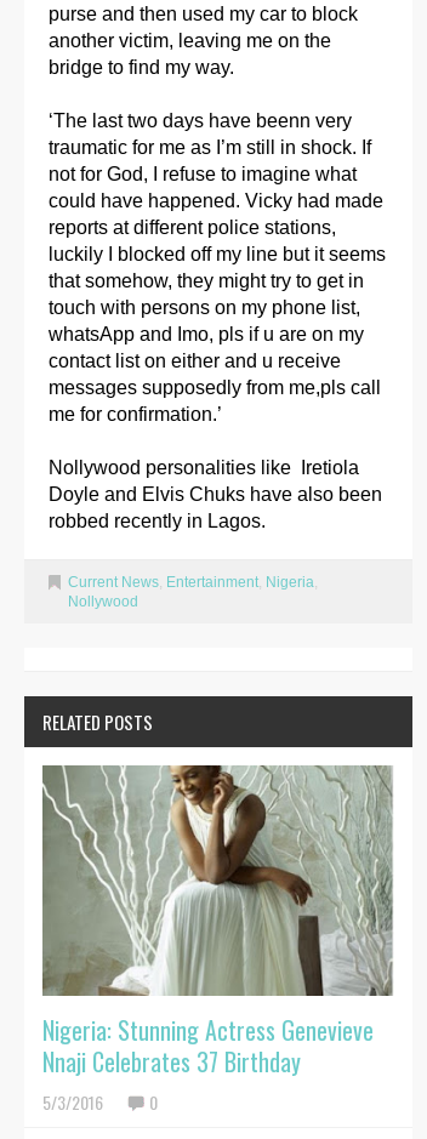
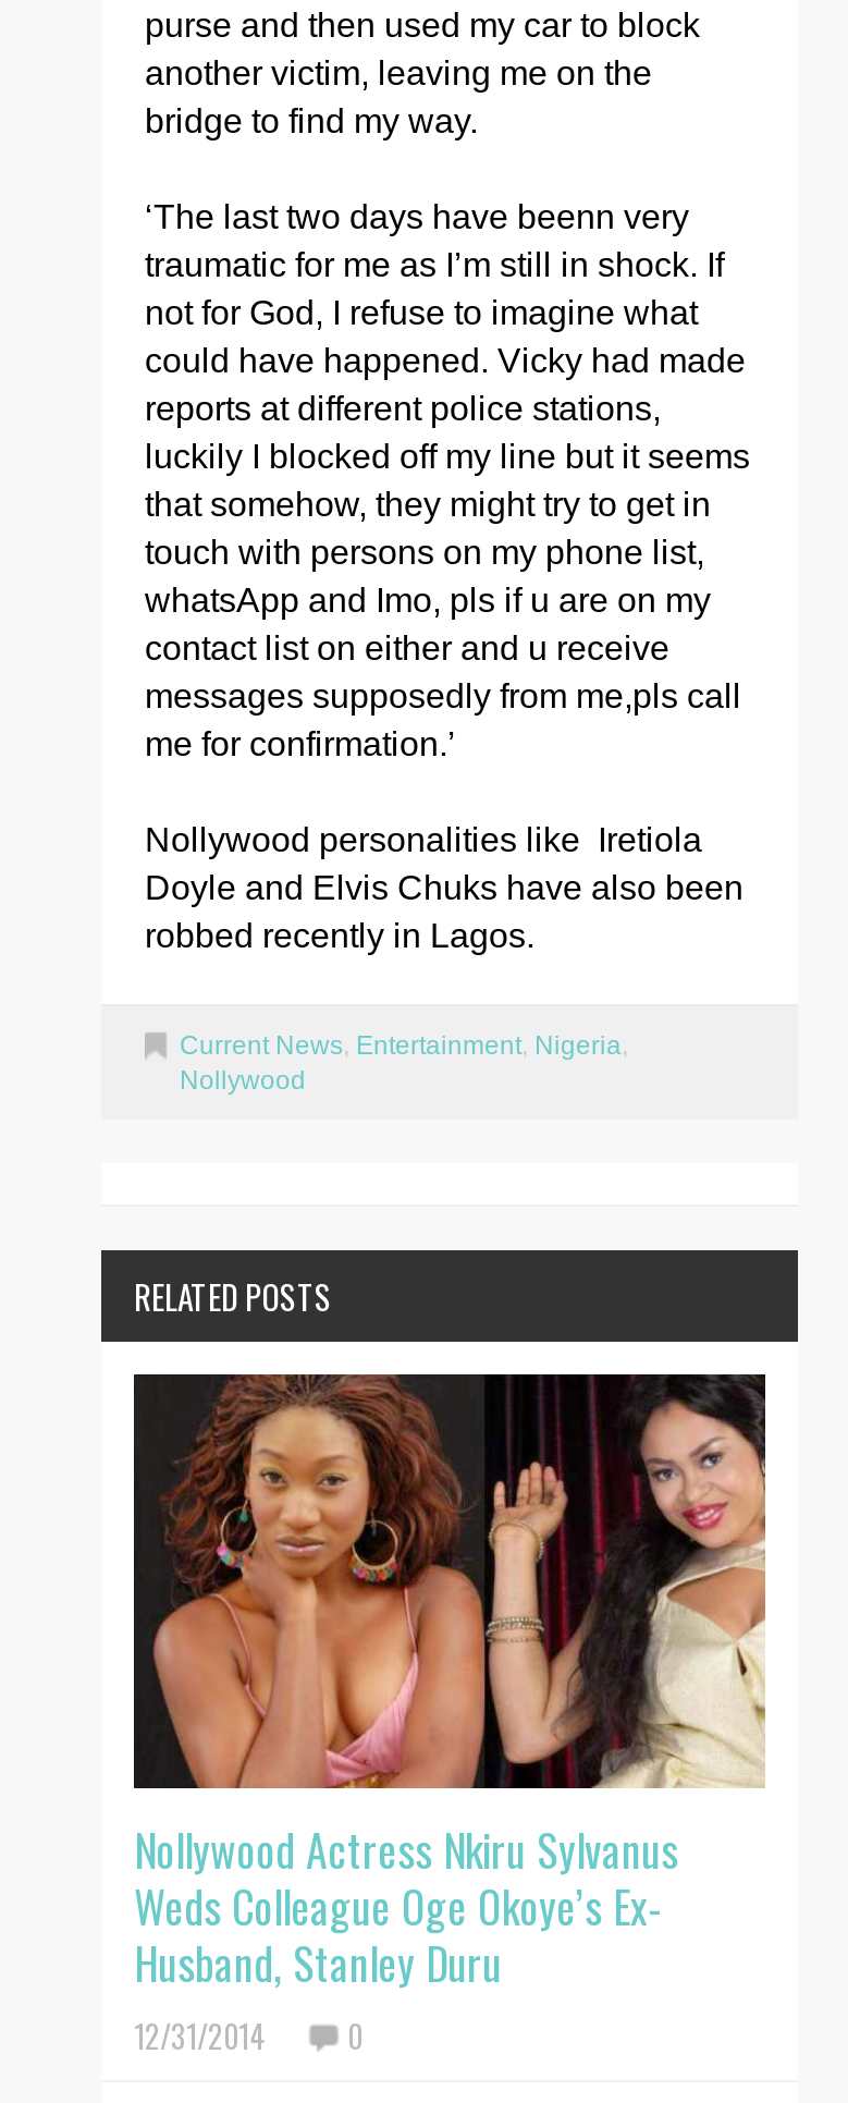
[41,764,394,1115] [image] | Nigeria: Stunning Actress Genevieve | Nnaji Celebrates 37 Birthday | 5/3/2016 -> [134,1372,767,2058] [image] | Nollywood Actress Nkiru Sylvanus | Weds Colleague Oge Okoye’s Ex- | Husband, Stanley Duru | 12/31/2014

